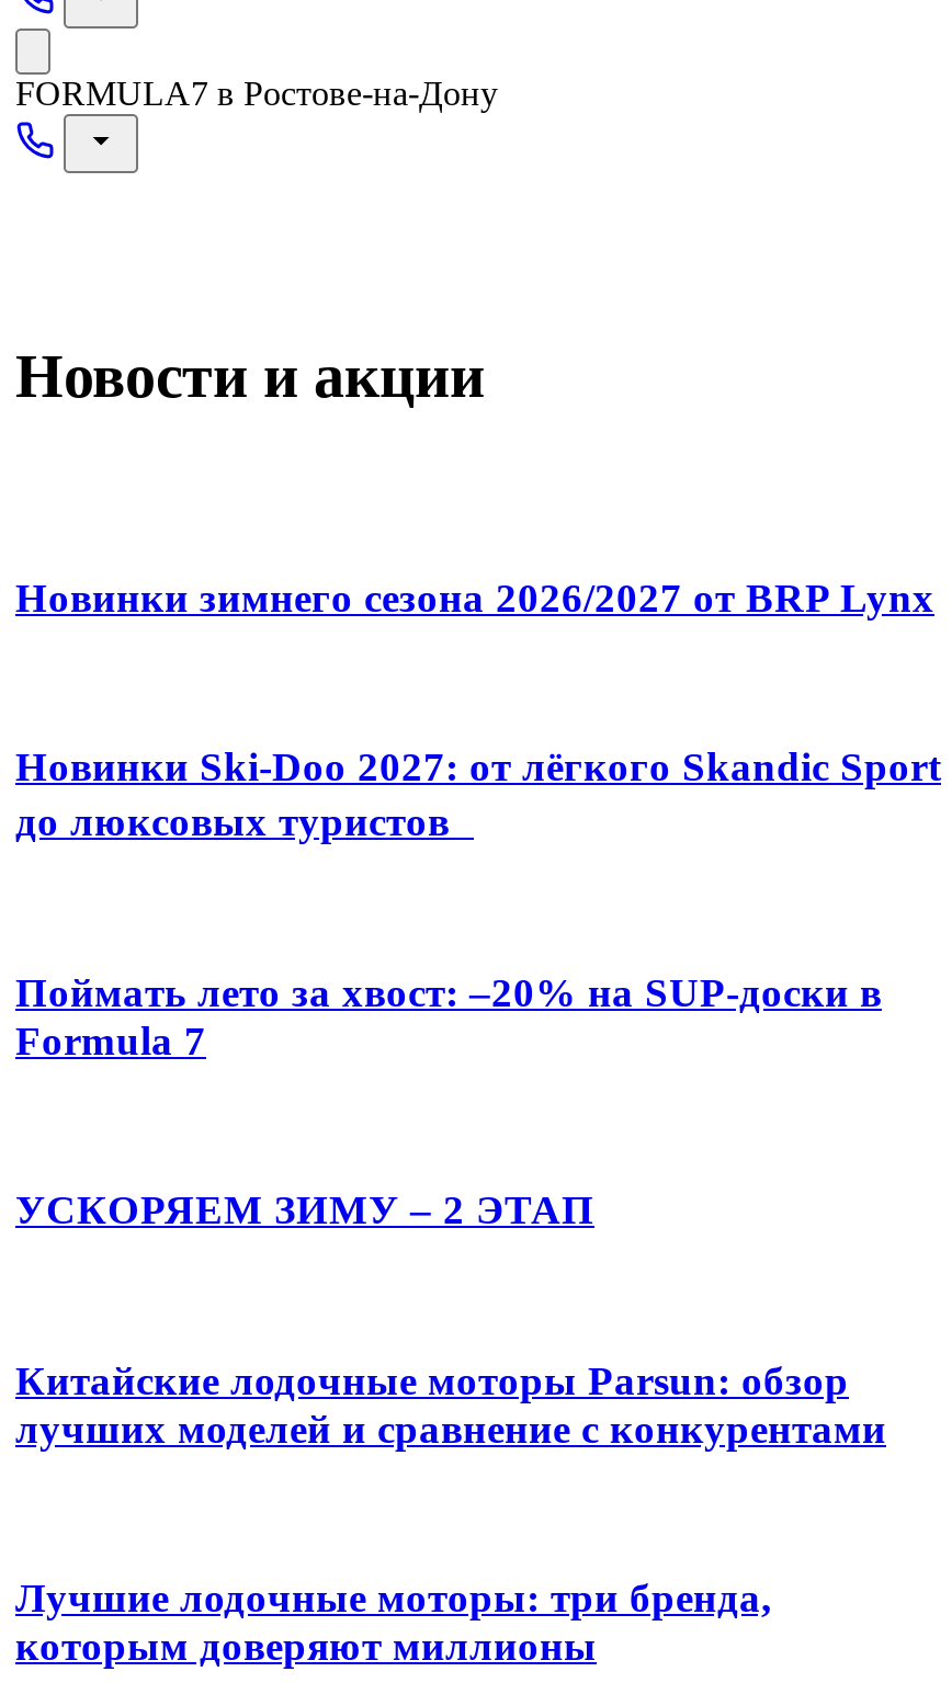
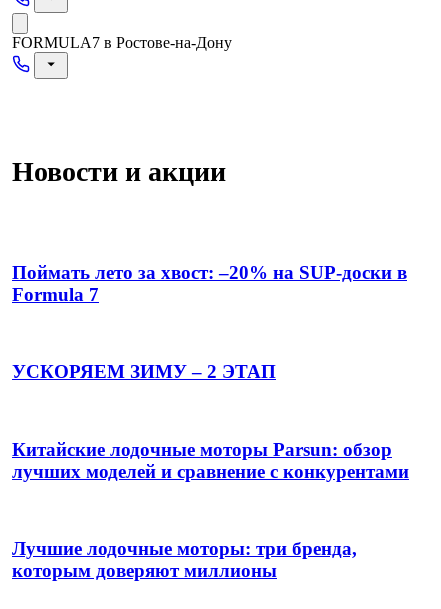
[15,574,934,620] Новинки зимнего сезона 2026/2027 от BRP Lynx -> none
[15,744,941,845] Новинки Ski-Doo 2027: от лёгкого Skandic Sport | до люксовых туристов -> none

